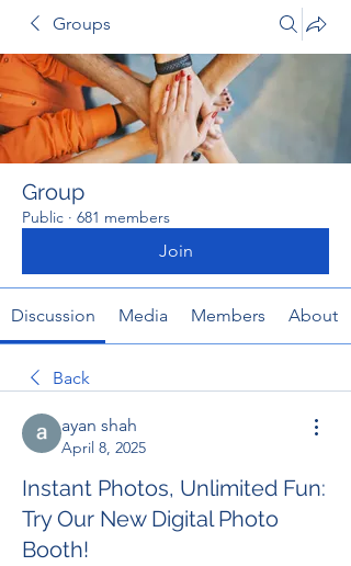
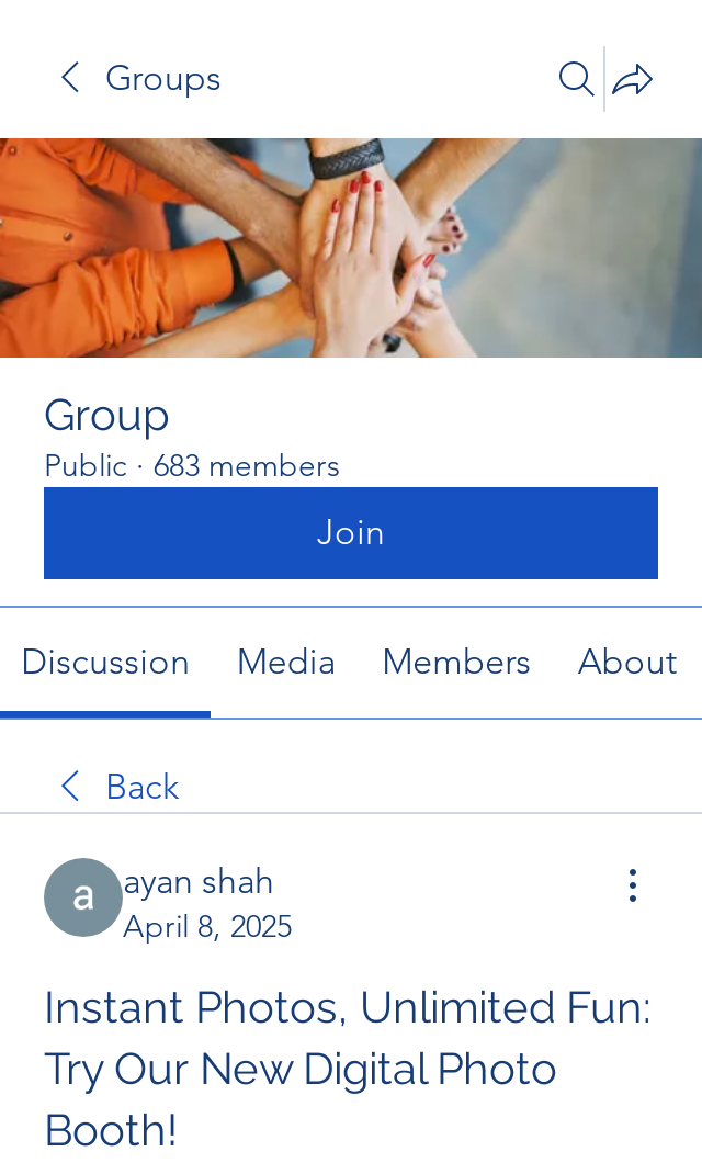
[22,207,170,227] Public · 681 members -> [44,445,340,485] Public · 683 members

